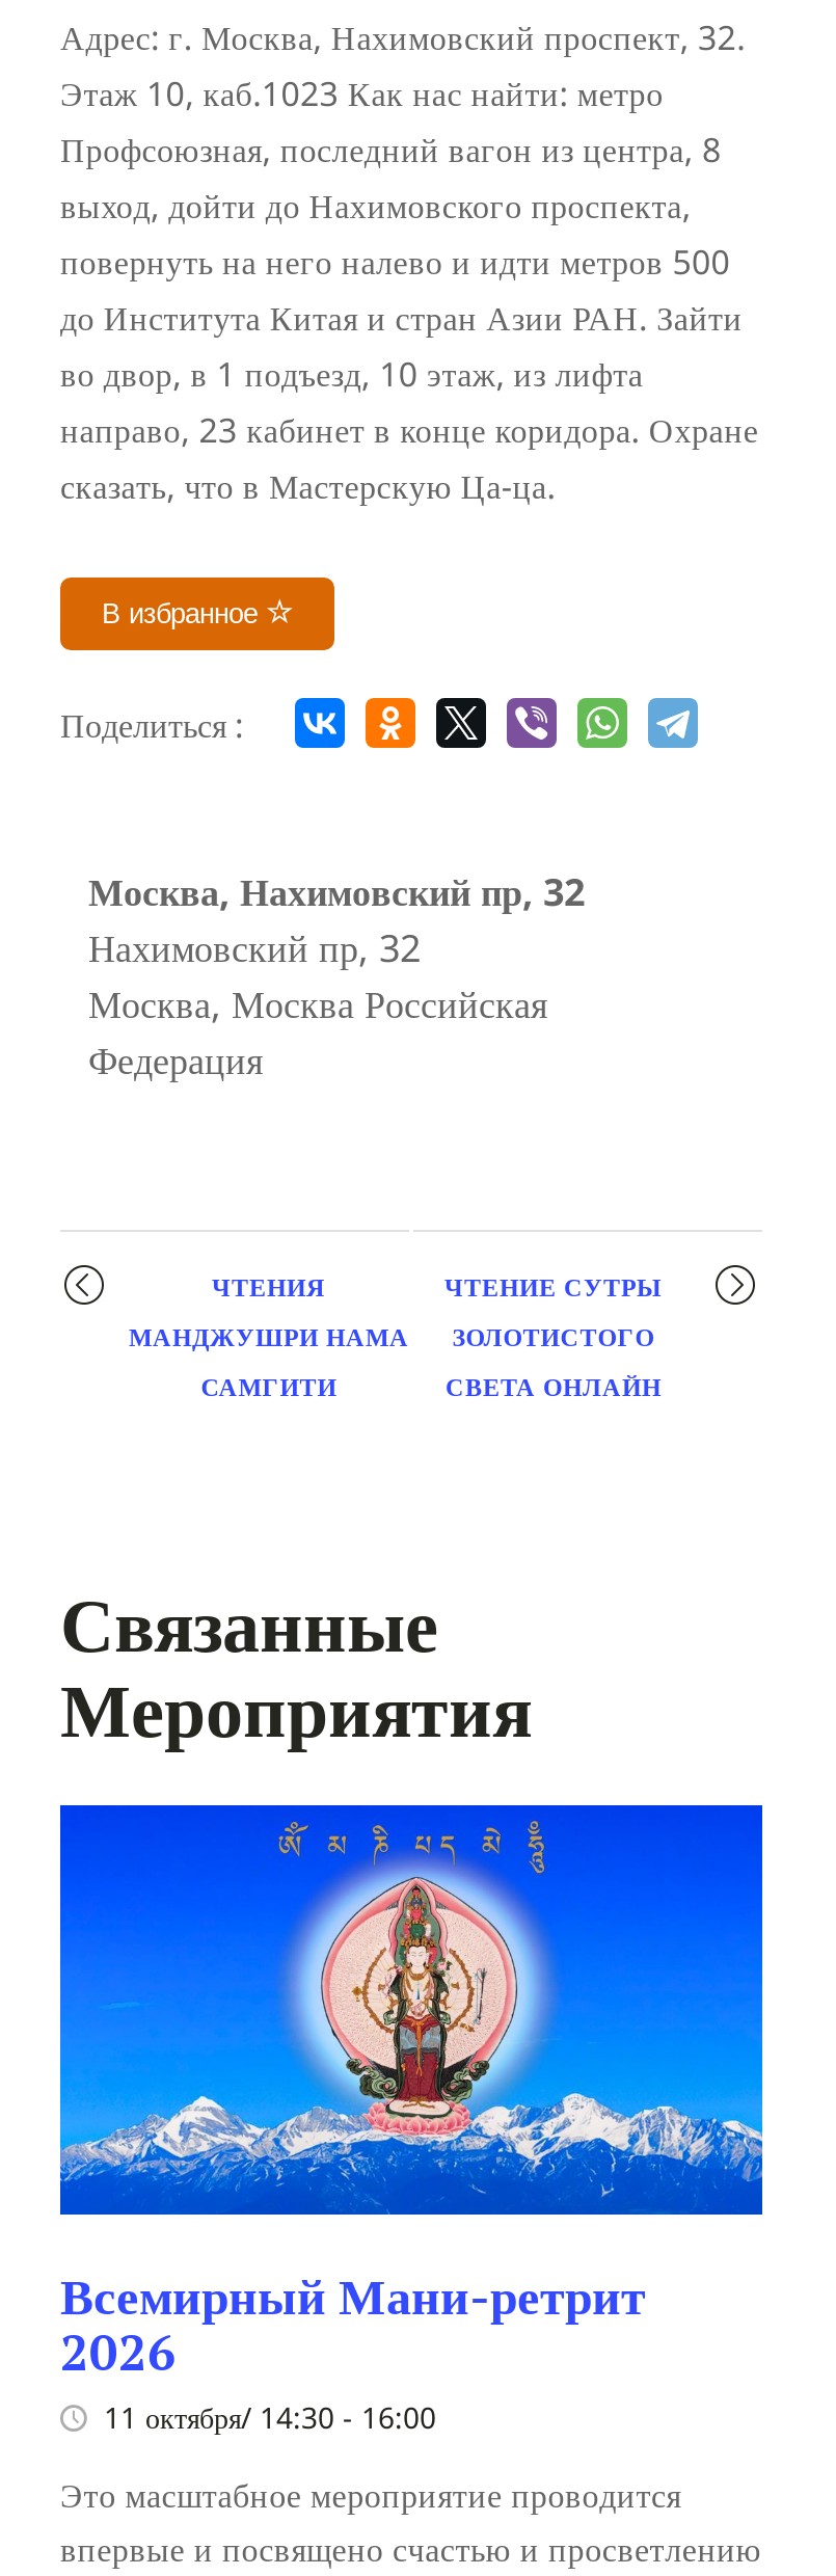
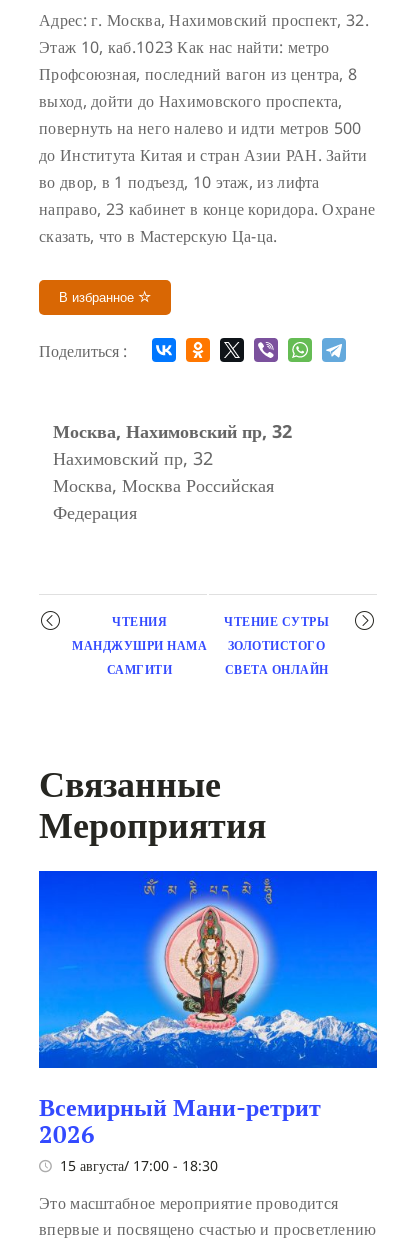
[104,2397,436,2437] 11 октября/ 14:30 - 16:00 -> [60,1156,218,1175] 15 августа/ 17:00 - 18:30

